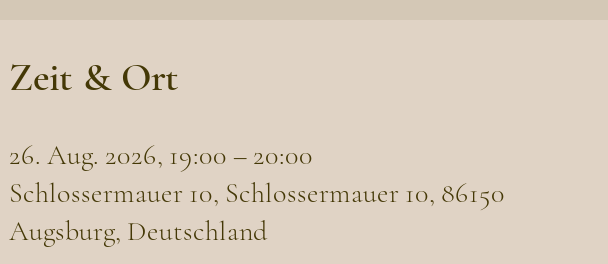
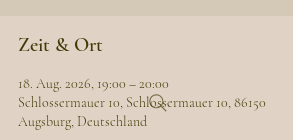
[9,138,313,172] 26. Aug. 2026, 19:00 – 20:00 -> [18,75,169,92] 18. Aug. 2026, 19:00 – 20:00

